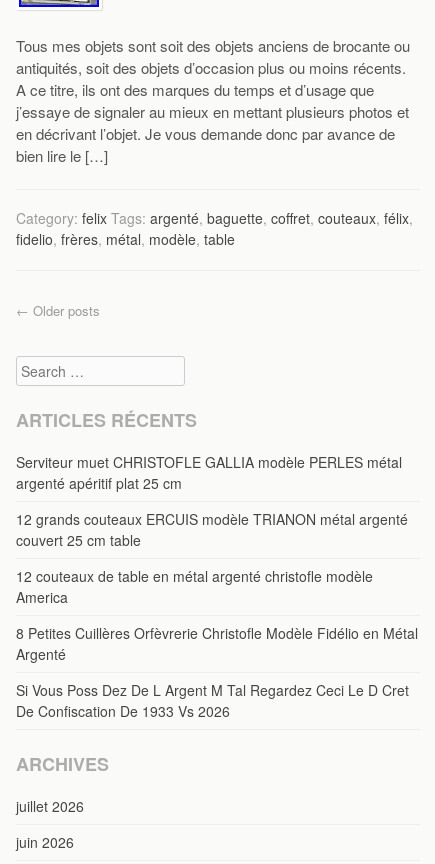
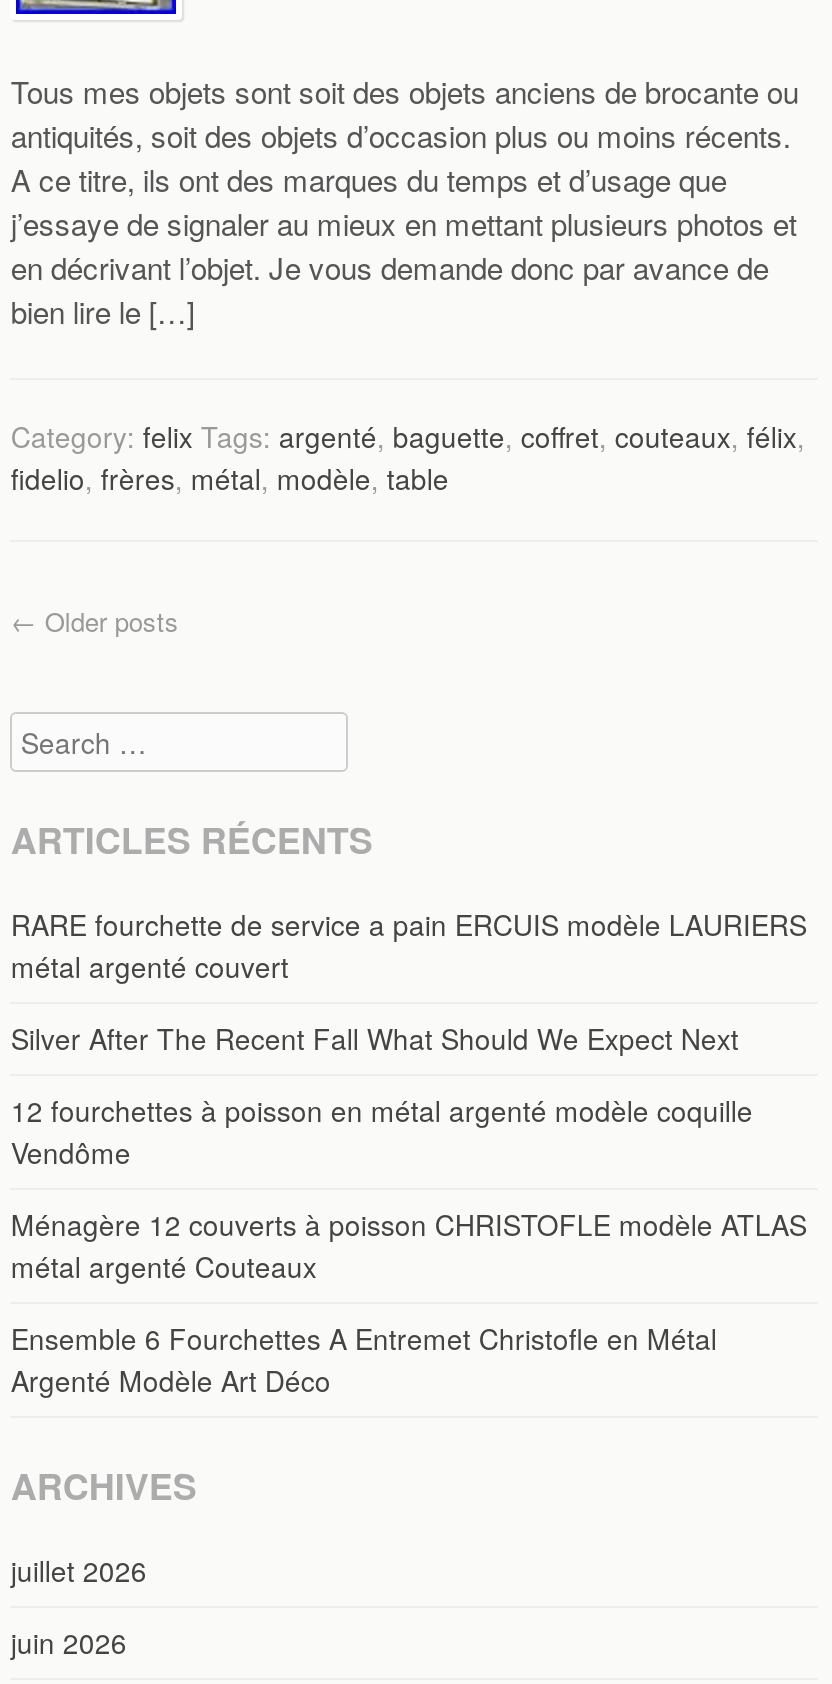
[16,452,402,493] Serviteur muet CHRISTOFLE GALLIA modèle PERLES métal | argenté apéritif plat 25 cm -> [11,904,807,986] RARE fourchette de service a pain ERCUIS modèle LAURIERS | métal argenté couvert
[16,509,408,550] 12 grands couteaux ERCUIS modèle TRIANON métal argenté | couvert 25 cm table -> [11,1018,739,1058] Silver After The Recent Fall What Should We Expect Next
[16,566,373,607] 12 couteaux de table en métal argenté christofle modèle | America -> [11,1090,753,1172] 12 fourchettes à poisson en métal argenté modèle coquille | Vendôme
[16,623,418,664] 8 Petites Cuillères Orfèvrerie Christofle Modèle Fidélio en Métal | Argenté -> [11,1204,807,1286] Ménagère 12 couverts à poisson CHRISTOFLE modèle ATLAS | métal argenté Couteaux
[16,680,409,721] Si Vous Poss Dez De L Argent M Tal Regardez Ceci Le D Cret | De Confiscation De 1933 Vs 2026 -> [11,1318,717,1400] Ensemble 6 Fourchettes A Entremet Christofle en Métal | Argenté Modèle Art Déco

